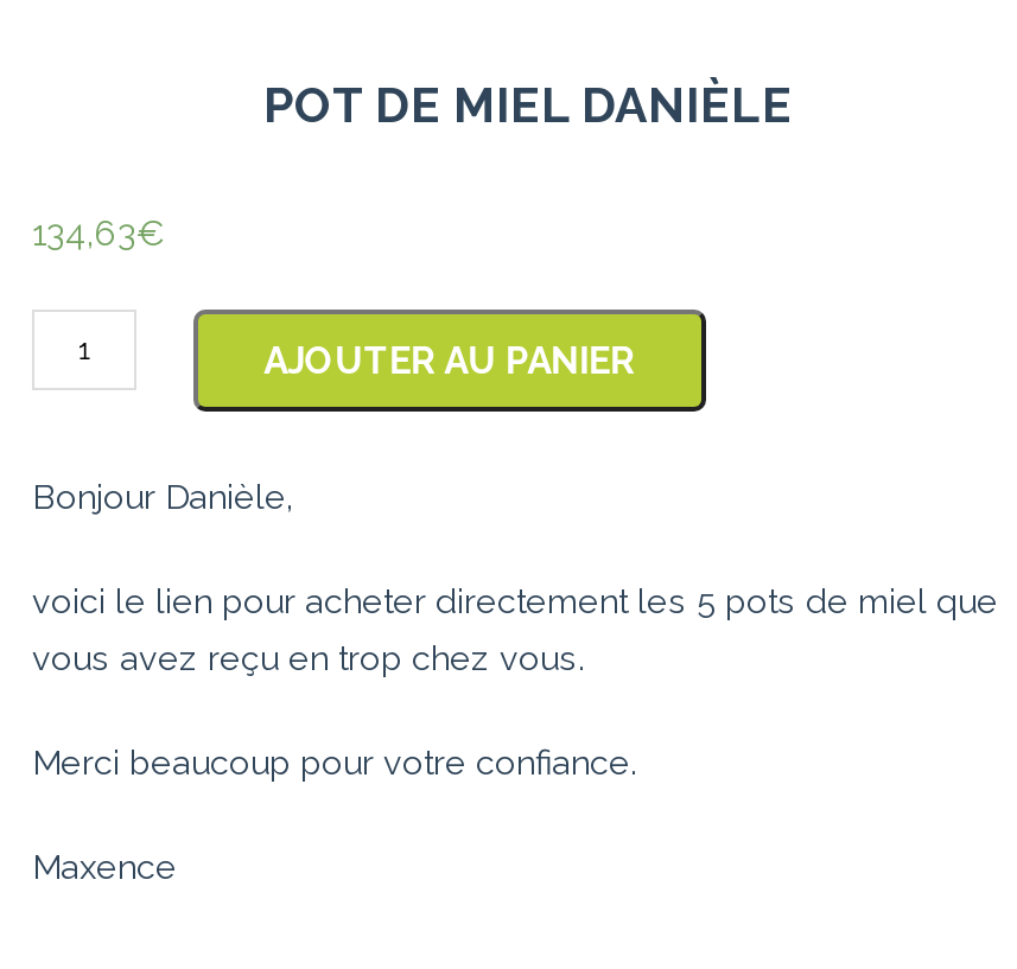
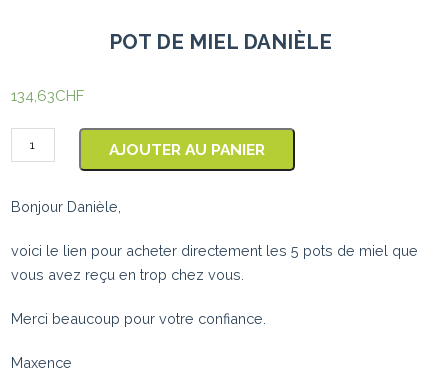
[32,212,165,255] 134,63€ -> [11,87,84,105] 134,63CHF

